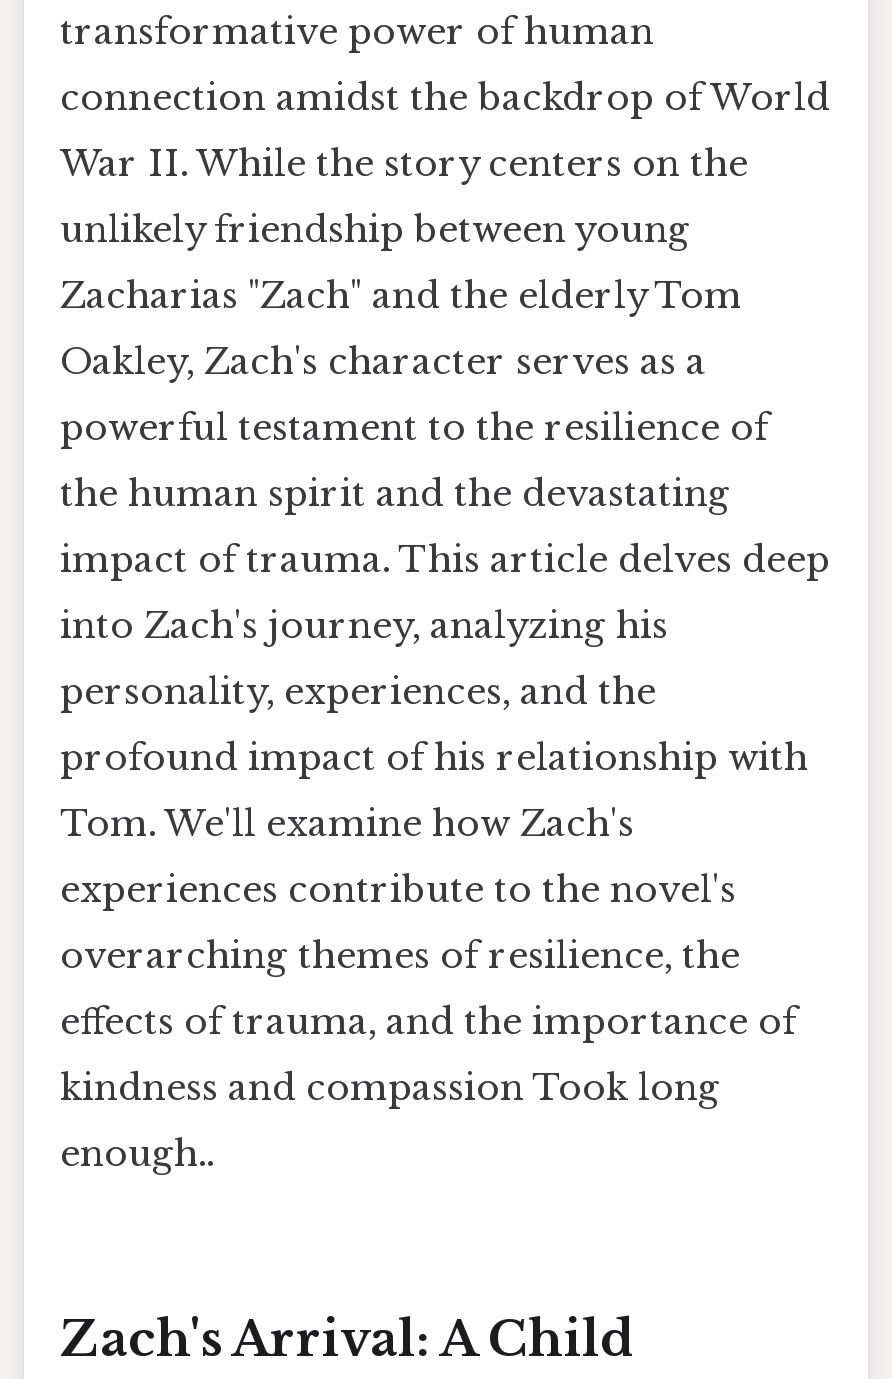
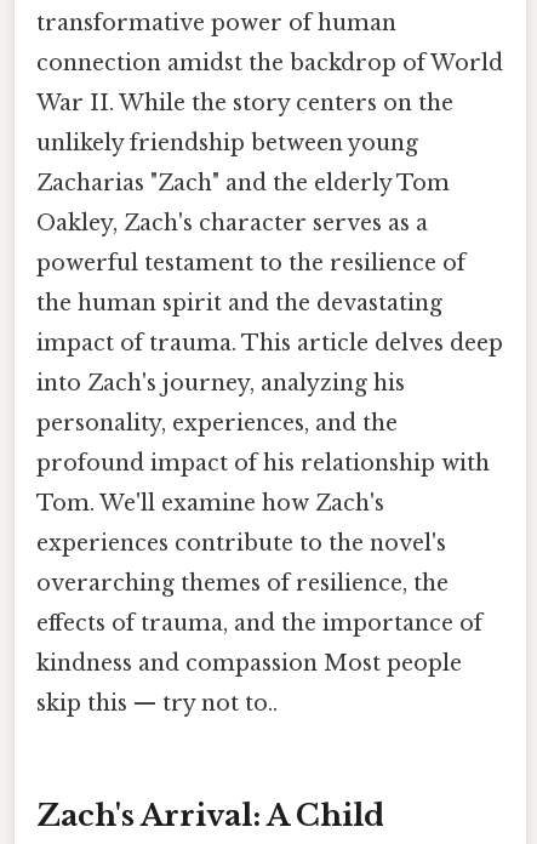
[60,1066,720,1110] kindness and compassion Took long -> [36,650,462,677] kindness and compassion Most people
[60,1132,214,1176] enough.. -> [36,690,278,717] skip this — try not to..

